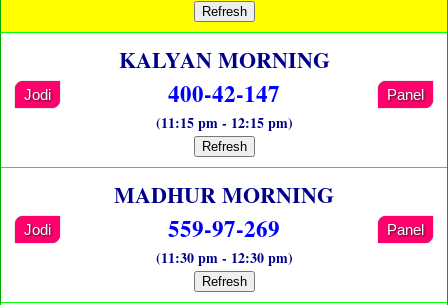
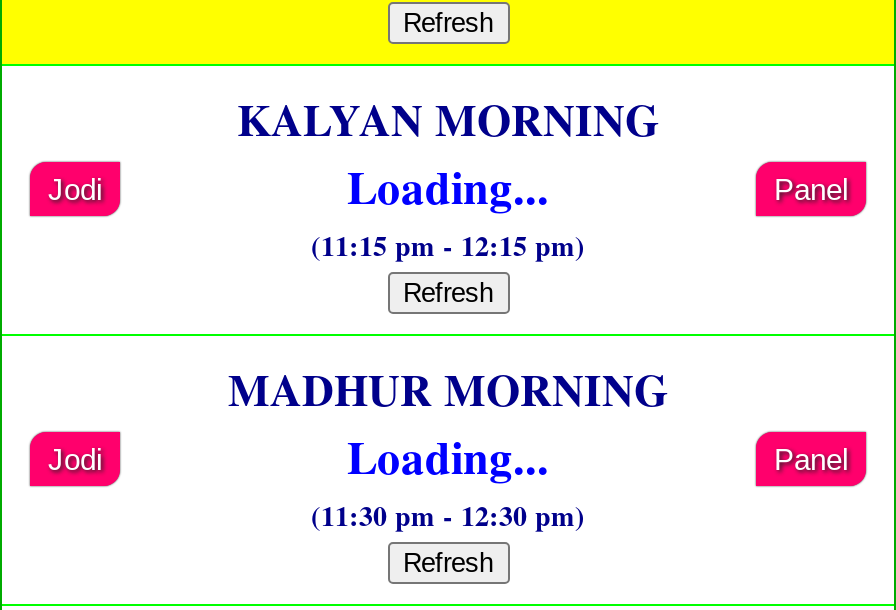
[168,76,280,110] 400-42-147 -> [347,152,549,220] Loading...
[168,211,280,245] 559-97-269 -> [347,422,549,490] Loading...

